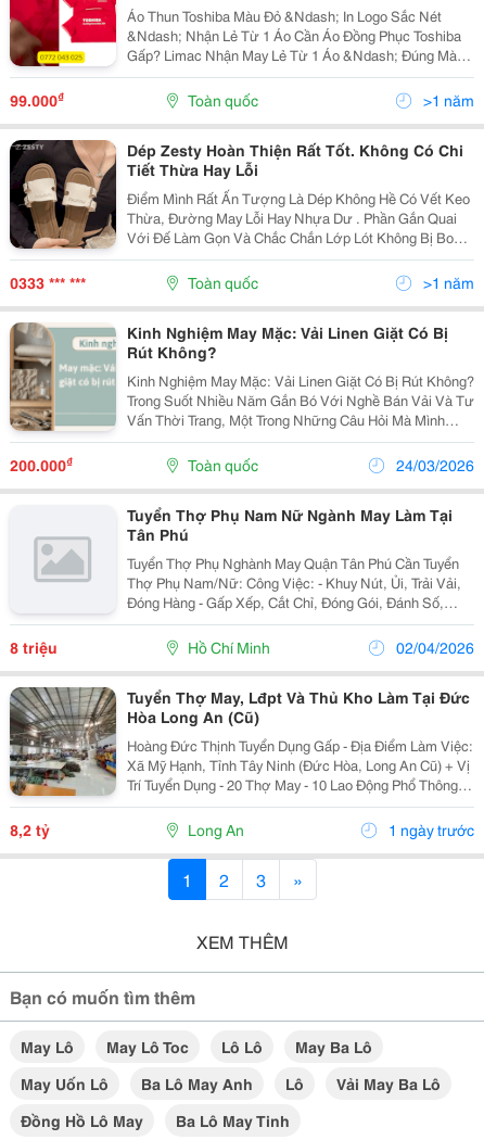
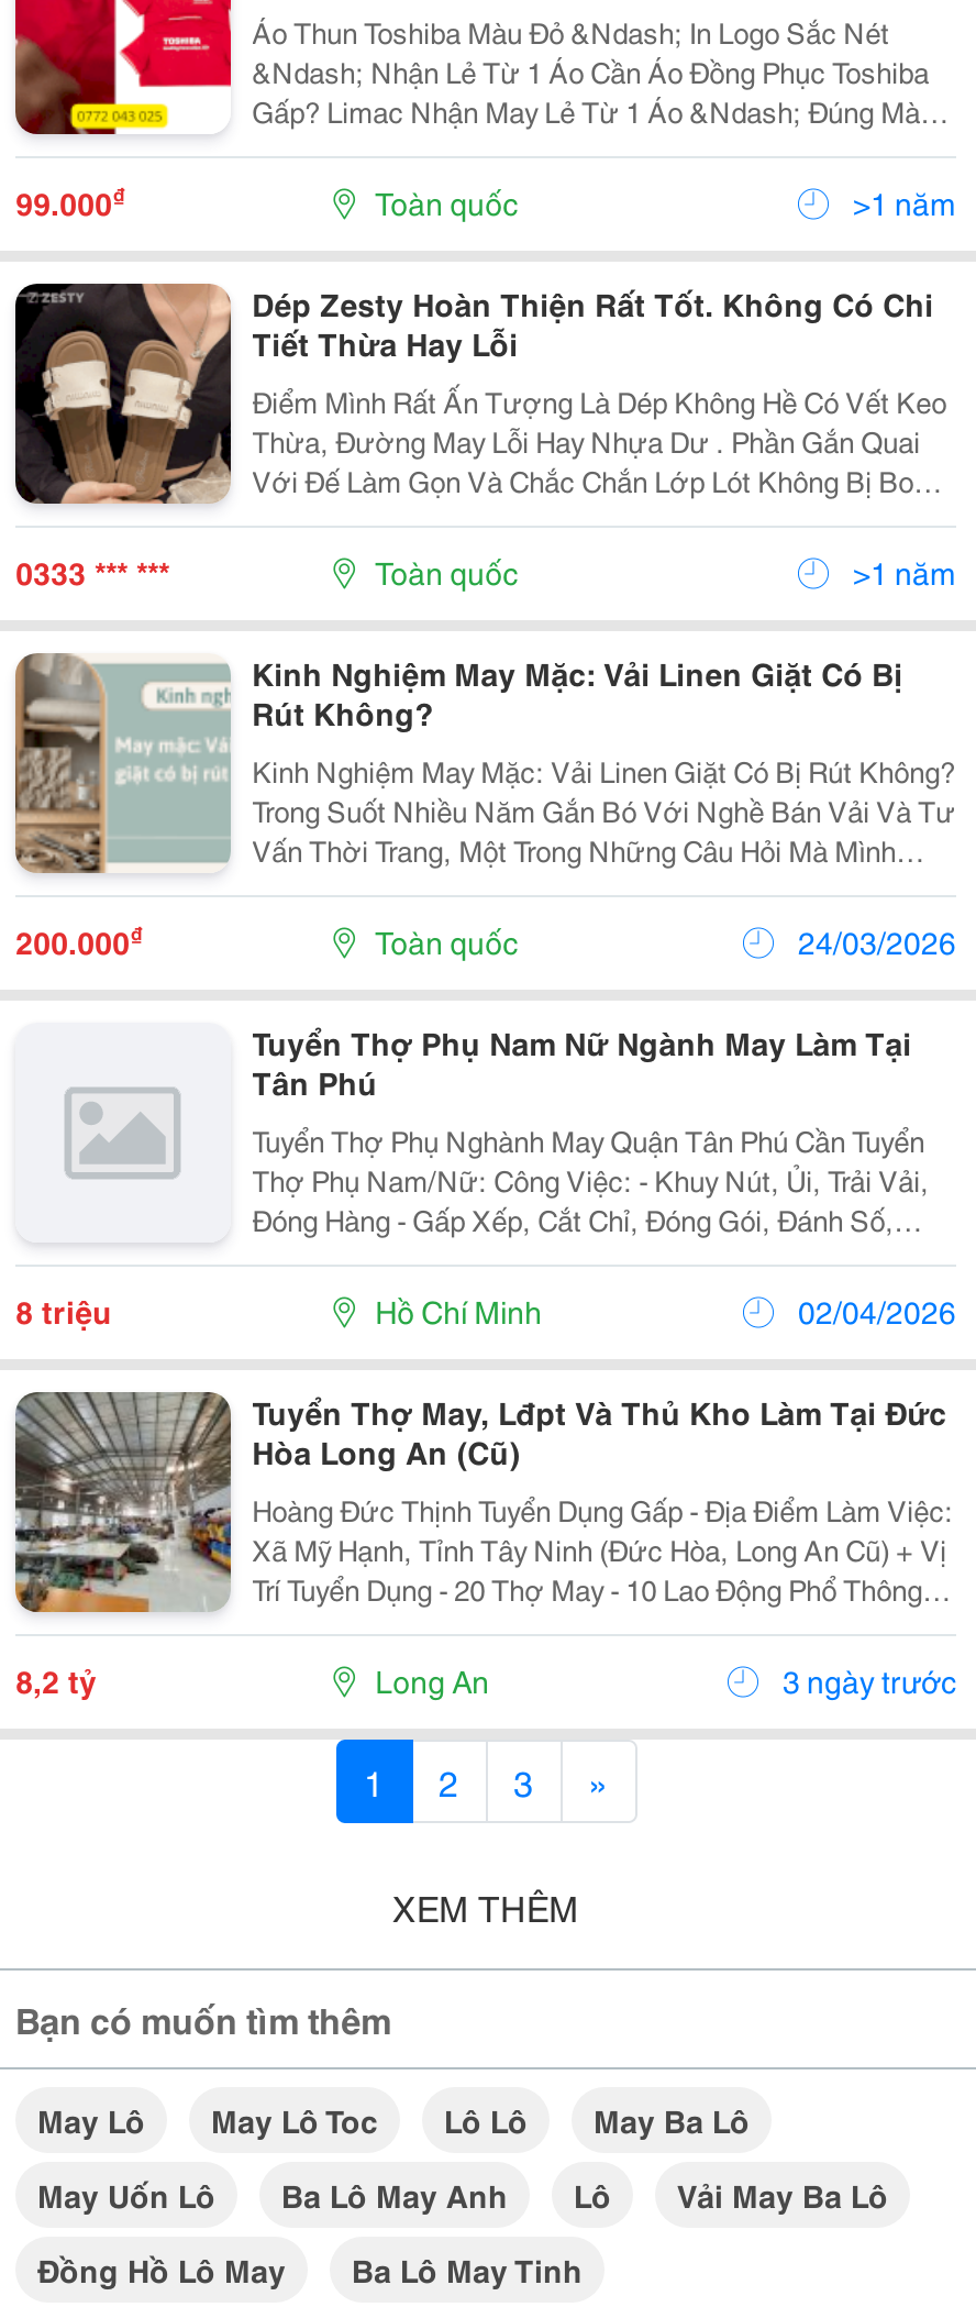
[385,819,474,840] 1 ngày trước -> [776,1658,956,1702] 3 ngày trước

